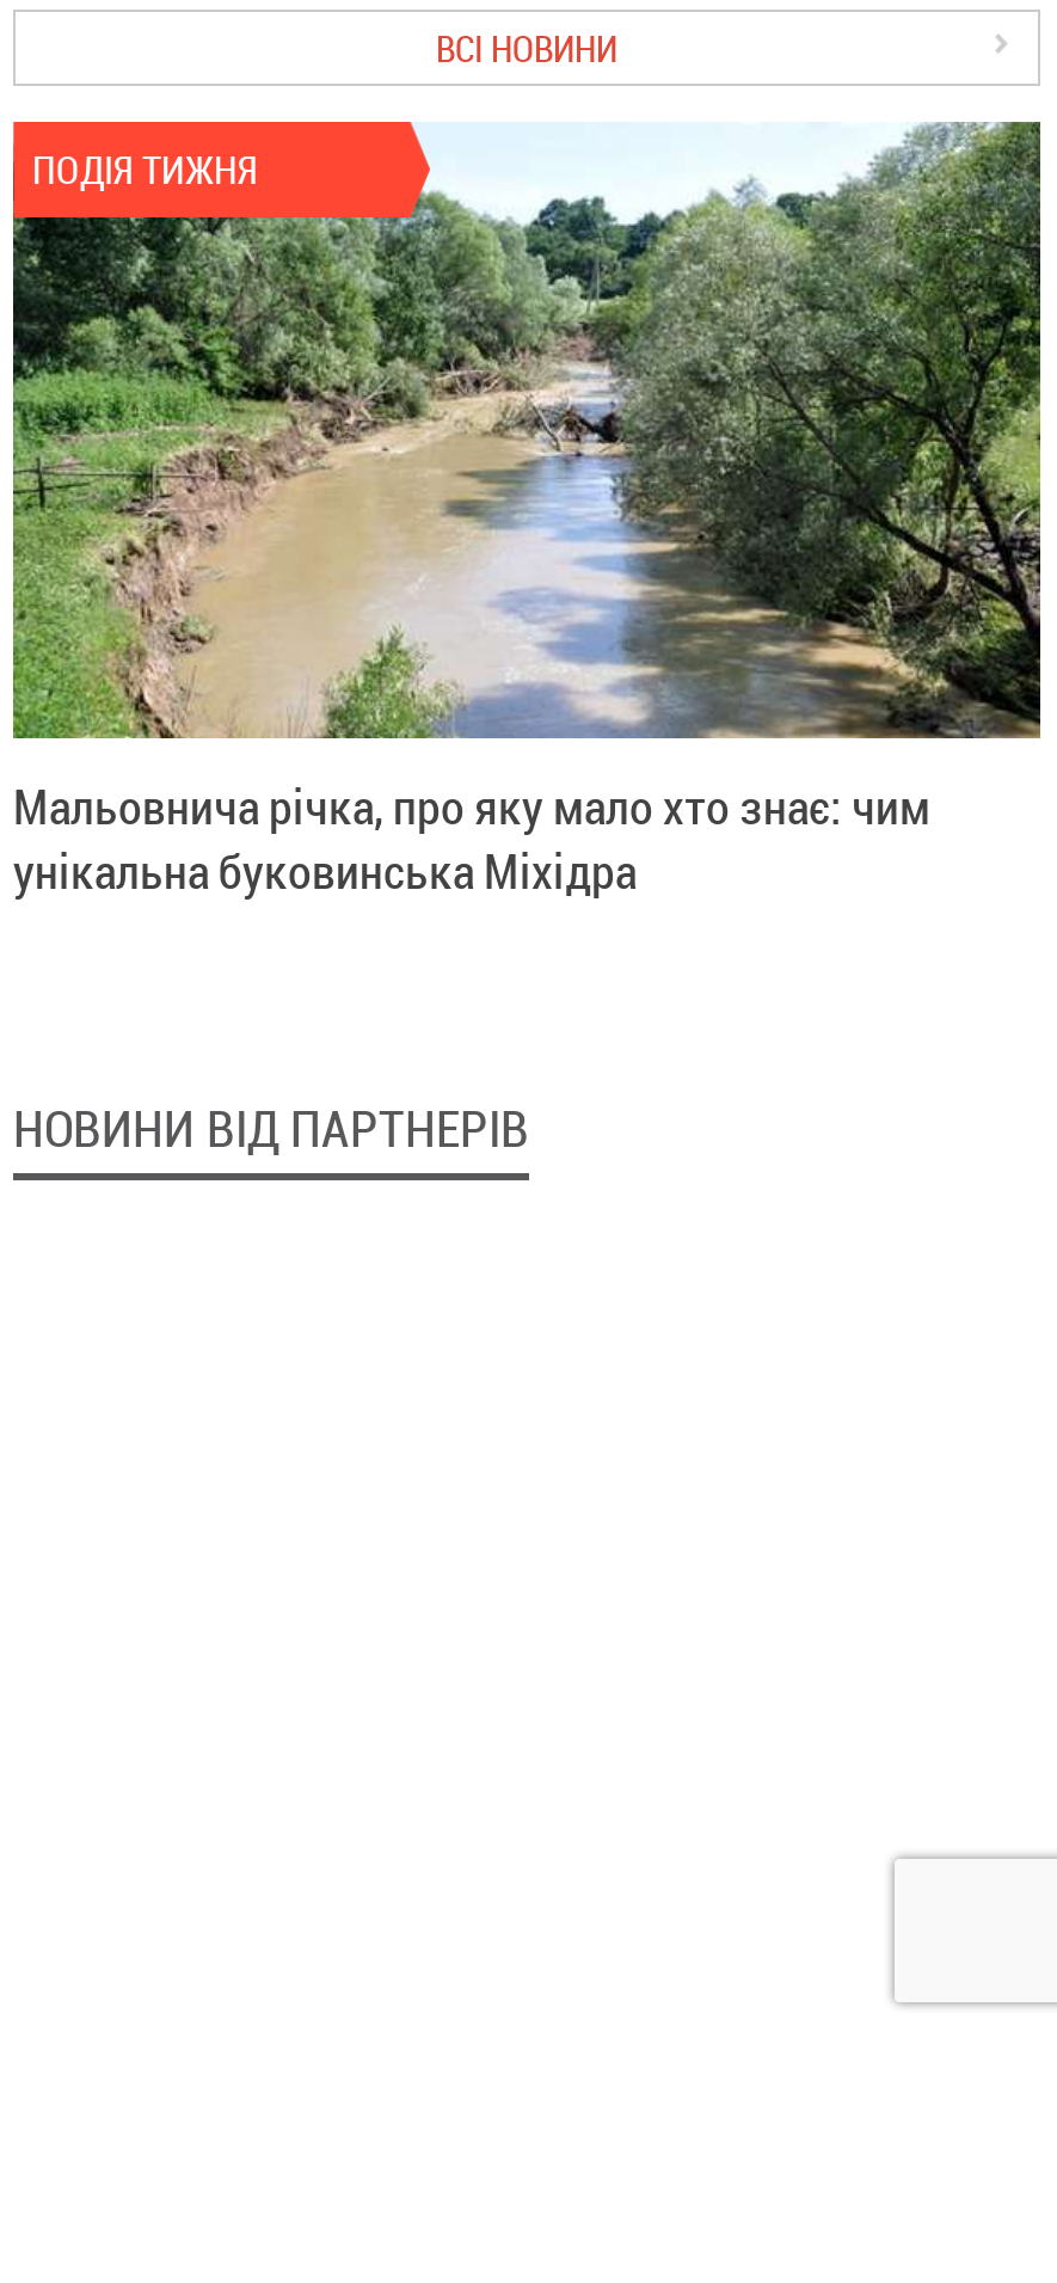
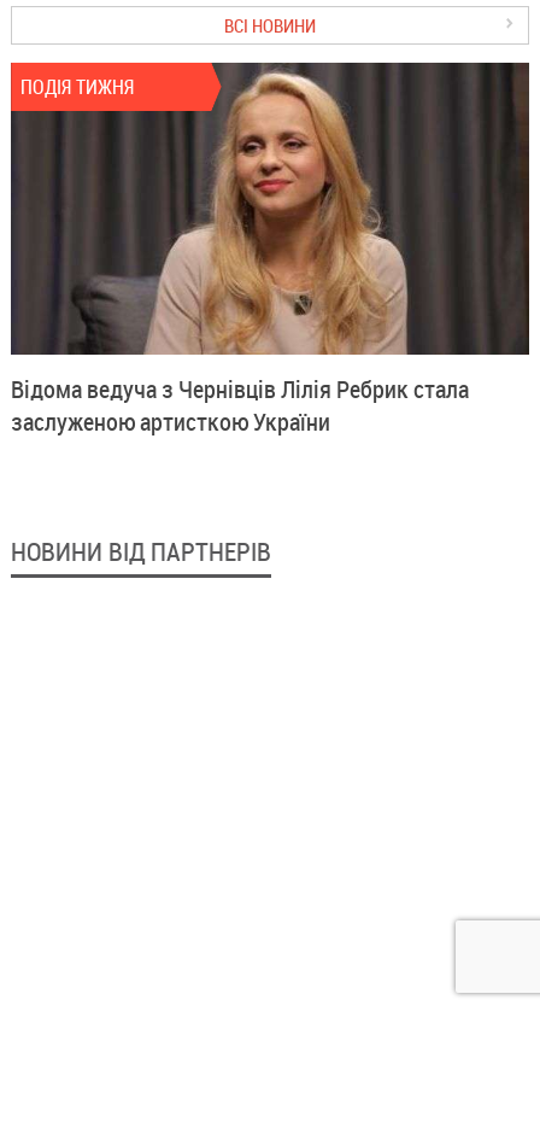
[11,122,1043,904] [image] | Мальовнича річка, про яку мало хто знає: чим | унікальна буковинська Міхідра -> [10,62,530,439] [image] | Відома ведуча з Чернівців Лілія Ребрик стала | заслуженою артисткою України

